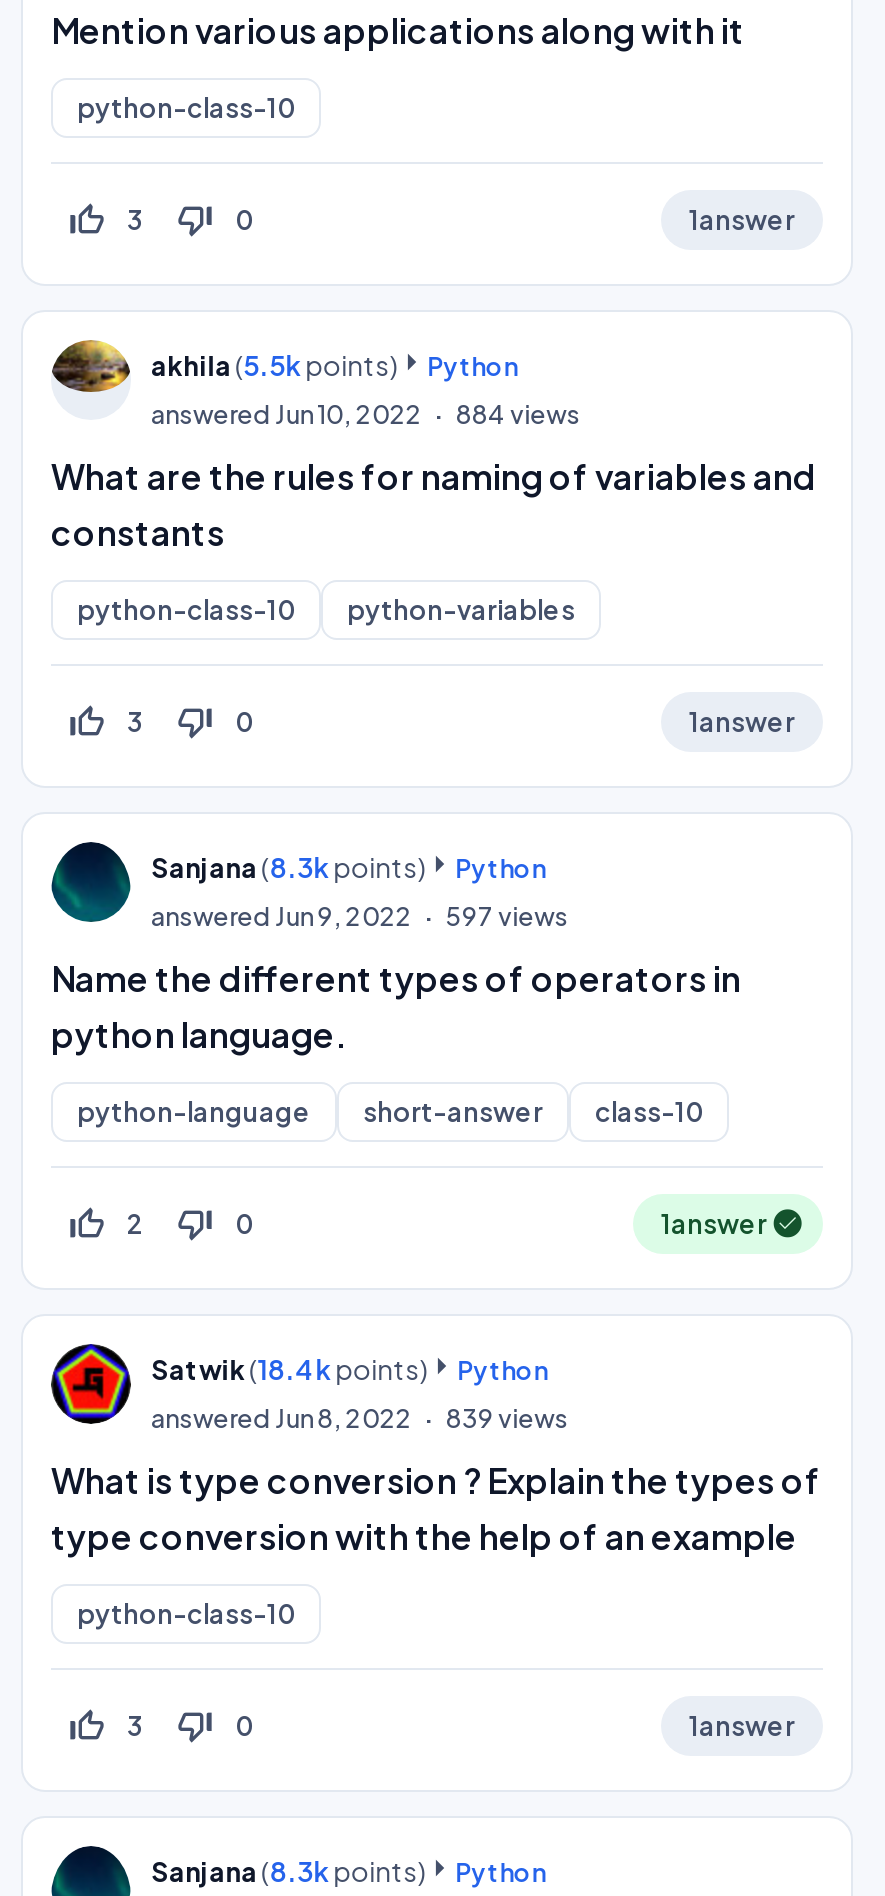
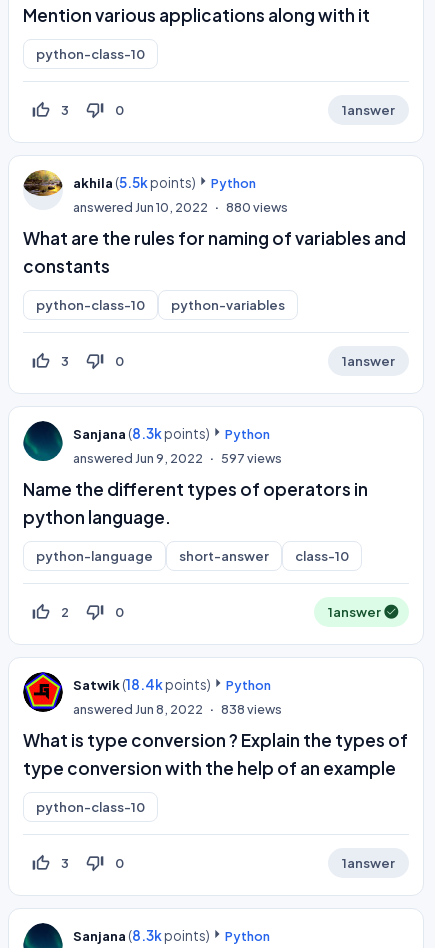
[151,398,580,430] answered Jun 10, 2022 884 views -> [73,199,288,215] answered Jun 10, 2022 880 views
[151,1402,568,1434] answered Jun 8, 2022 839 views -> [73,701,282,717] answered Jun 8, 2022 838 views

